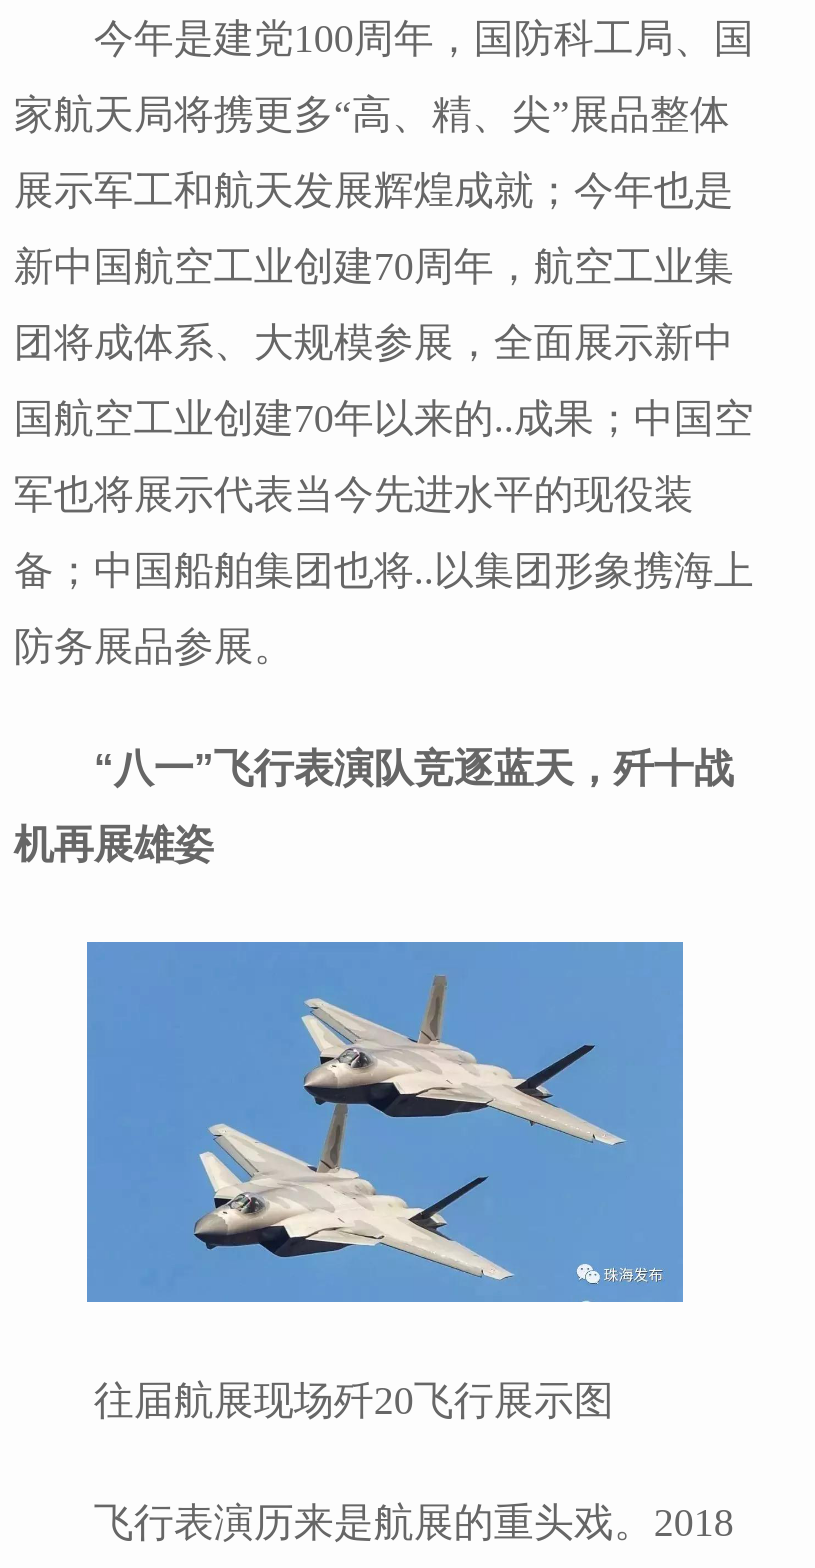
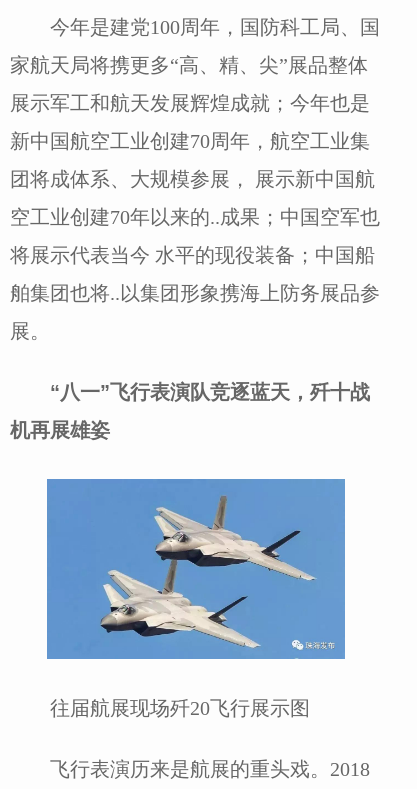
[14,320,734,364] 团将成体系、大规模参展，全面展示新中 -> [10,168,375,190] 团将成体系、大规模参展， 展示新中国航
[14,396,754,440] 国航空工业创建70年以来的..成果；中国空 -> [10,206,380,228] 空工业创建70年以来的..成果；中国空军也
[14,472,694,516] 军也将展示代表当今先进水平的现役装 -> [10,244,375,266] 将展示代表当今 水平的现役装备；中国船
[14,548,754,592] 备；中国船舶集团也将..以集团形象携海上 -> [10,282,380,304] 舶集团也将..以集团形象携海上防务展品参
[14,624,294,668] 防务展品参展。 -> [10,320,50,342] 展。

